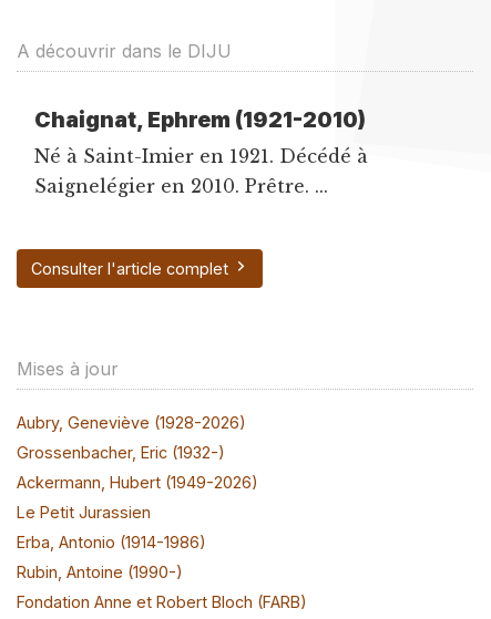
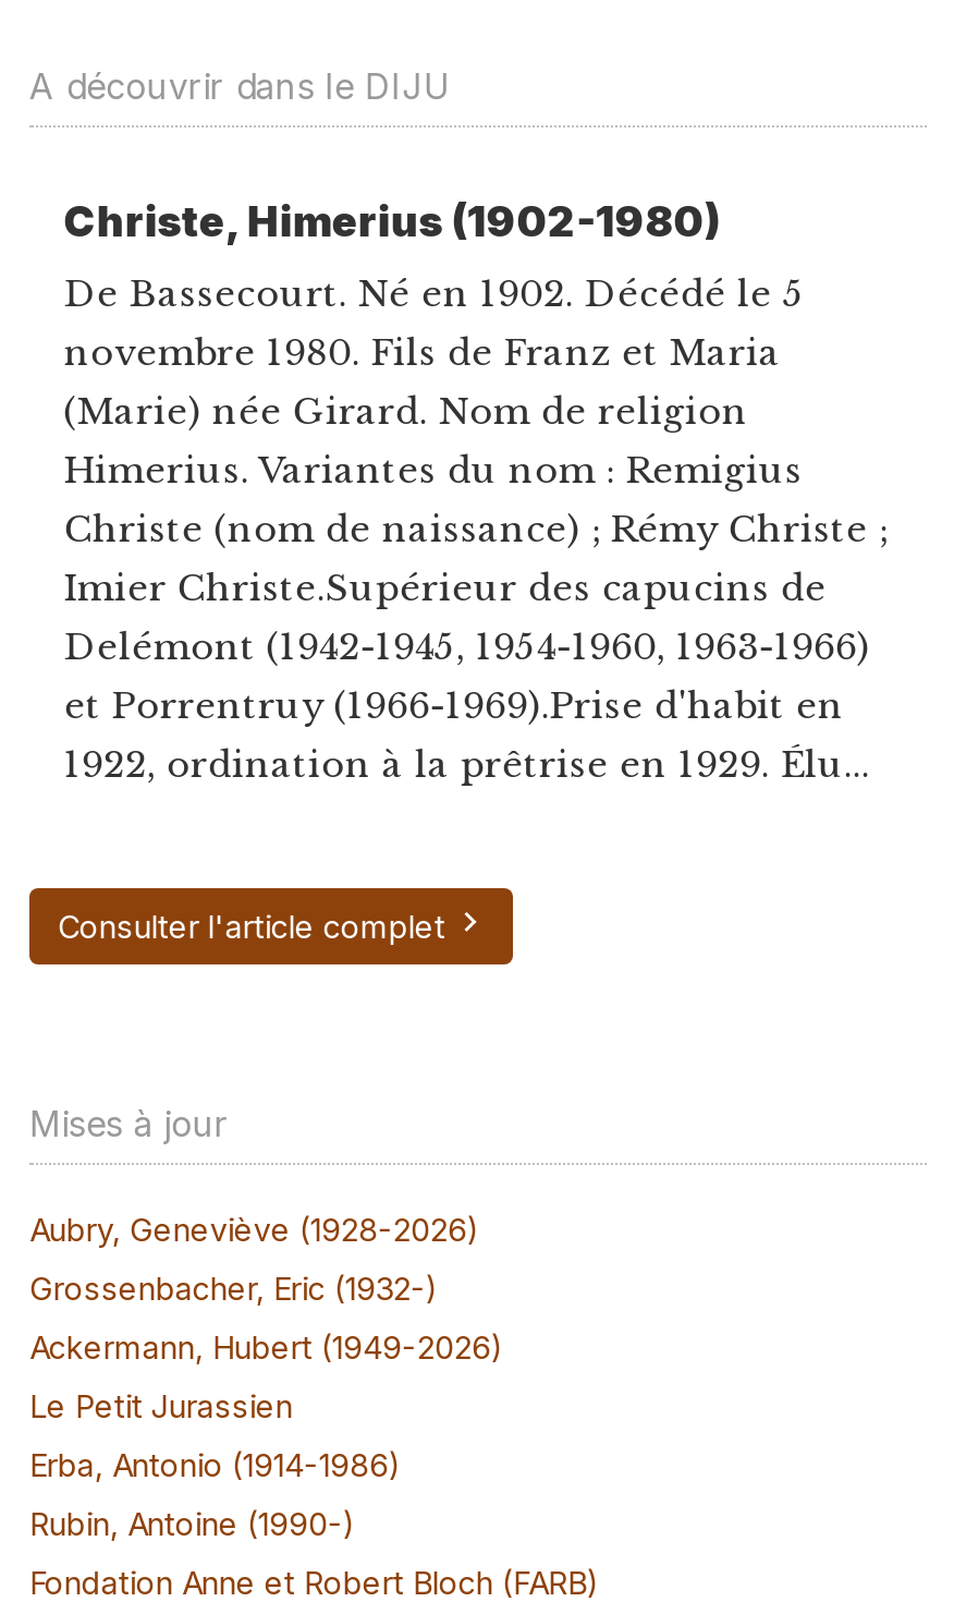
[34,106,366,132] Chaignat, Ephrem (1921-2010) -> [64,194,720,247] Christe, Himerius (1902-1980)
[34,145,368,197] Né à Saint-Imier en 1921. Décédé à | Saignelégier en 2010. Prêtre. ... -> [64,270,887,785] De Bassecourt. Né en 1902. Décédé le 5 | novembre 1980. Fils de Franz et Maria | (Marie) née Girard. Nom de religion | Himerius. Variantes du nom : Remigius | Christe (nom de naissance) ; Rémy Christe ; | Imier Christe.Supérieur des capucins de | Delémont (1942-1945, 1954-1960, 1963-1966) | et Porrentruy (1966-1969).Prise d'habit en | 1922, ordination à la prêtrise en 1929. Élu...

